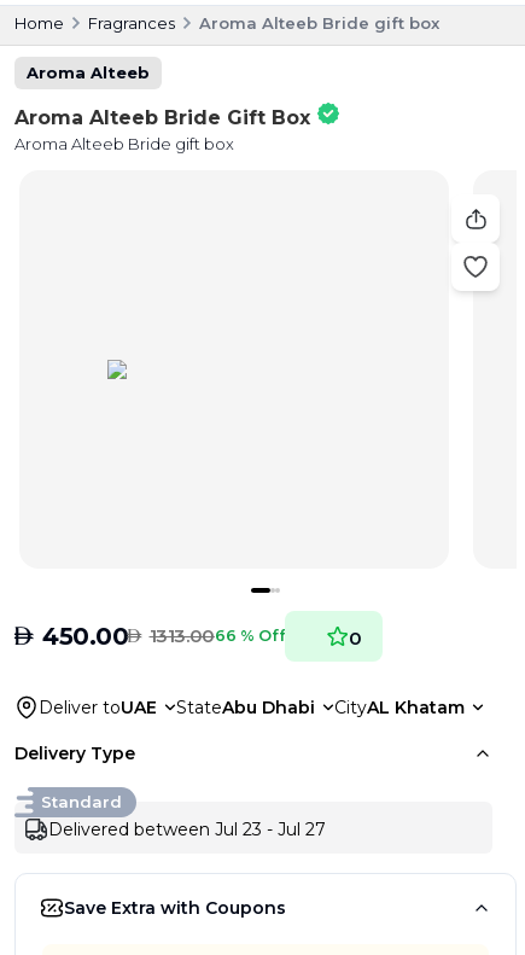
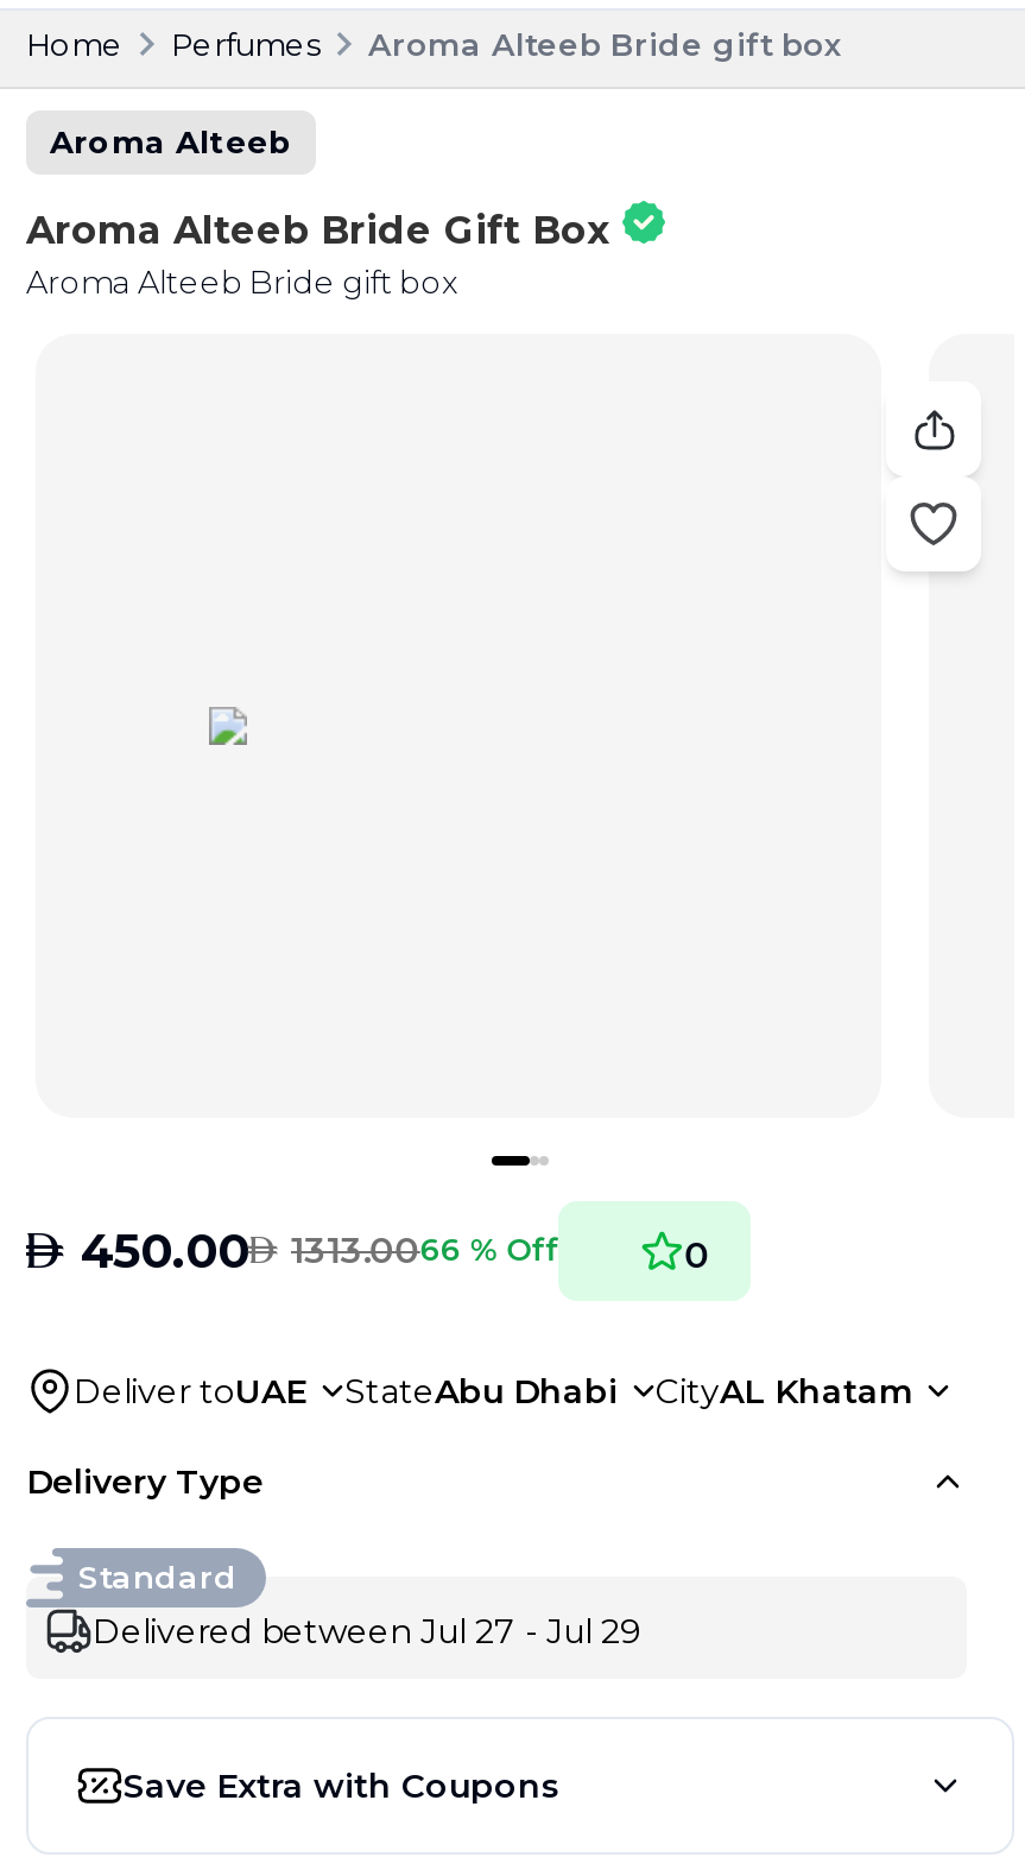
[88,13,175,32] Fragrances -> [171,24,321,62] Perfumes
[48,818,326,840] Delivered between Jul 23 - Jul 27 -> [93,1609,641,1652] Delivered between Jul 27 - Jul 29

